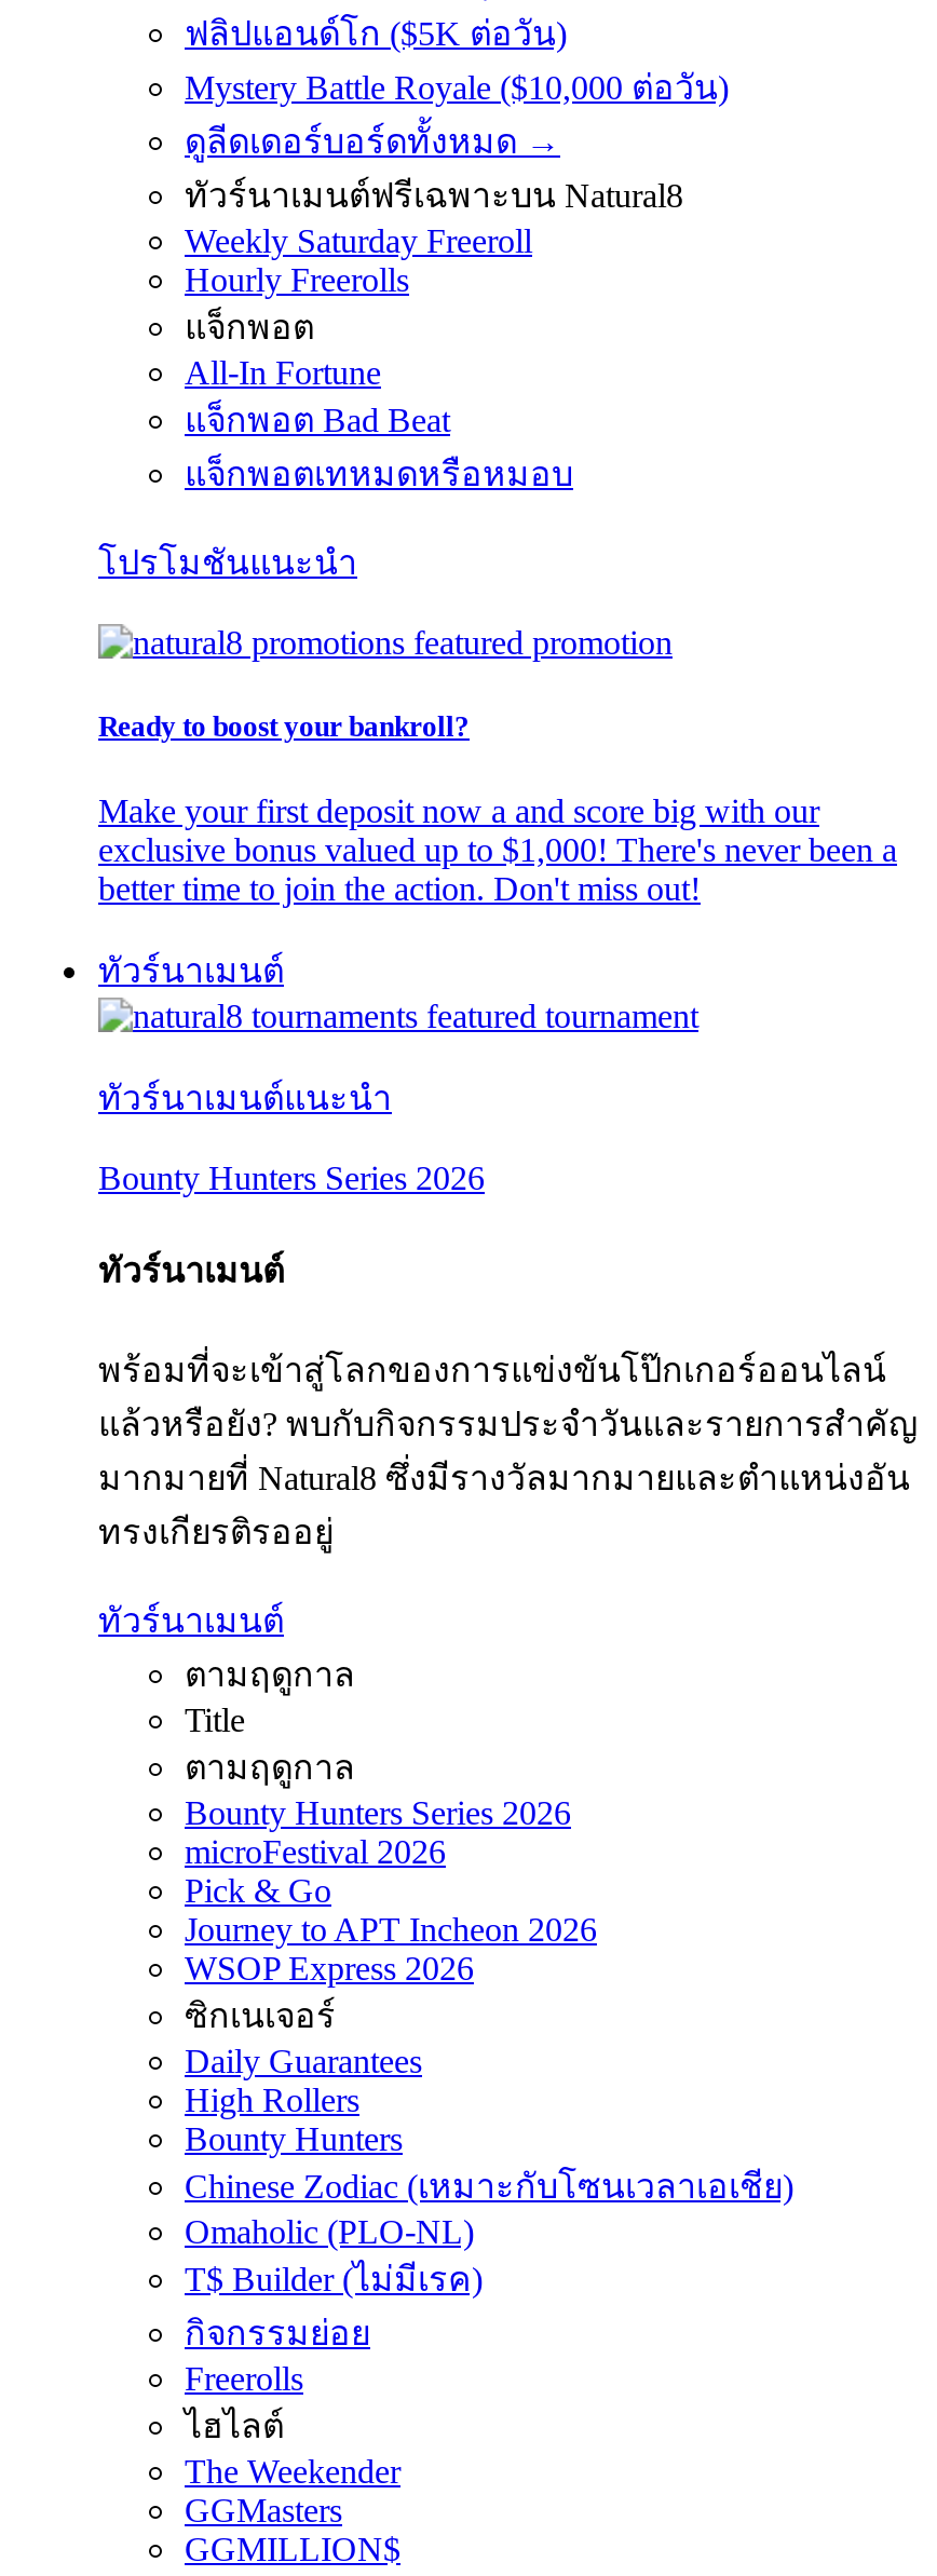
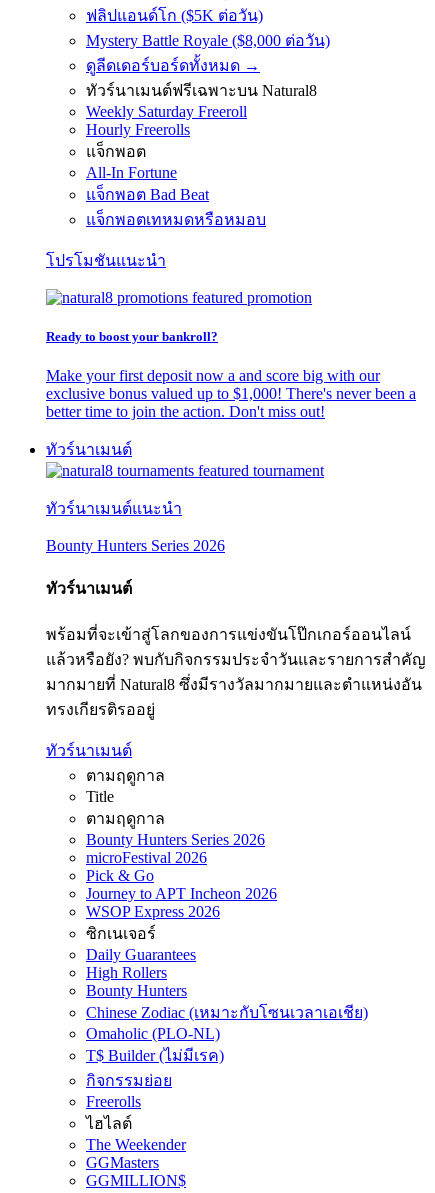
[185,68,729,105] Mystery Battle Royale ($10,000 ต่อวัน) -> [86,31,330,48] Mystery Battle Royale ($8,000 ต่อวัน)

